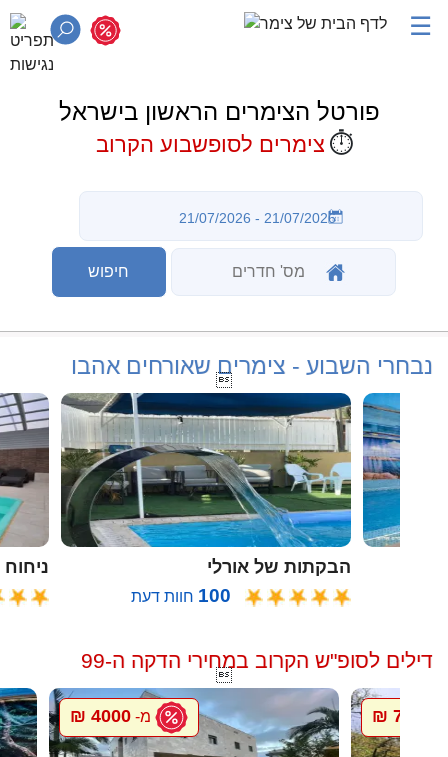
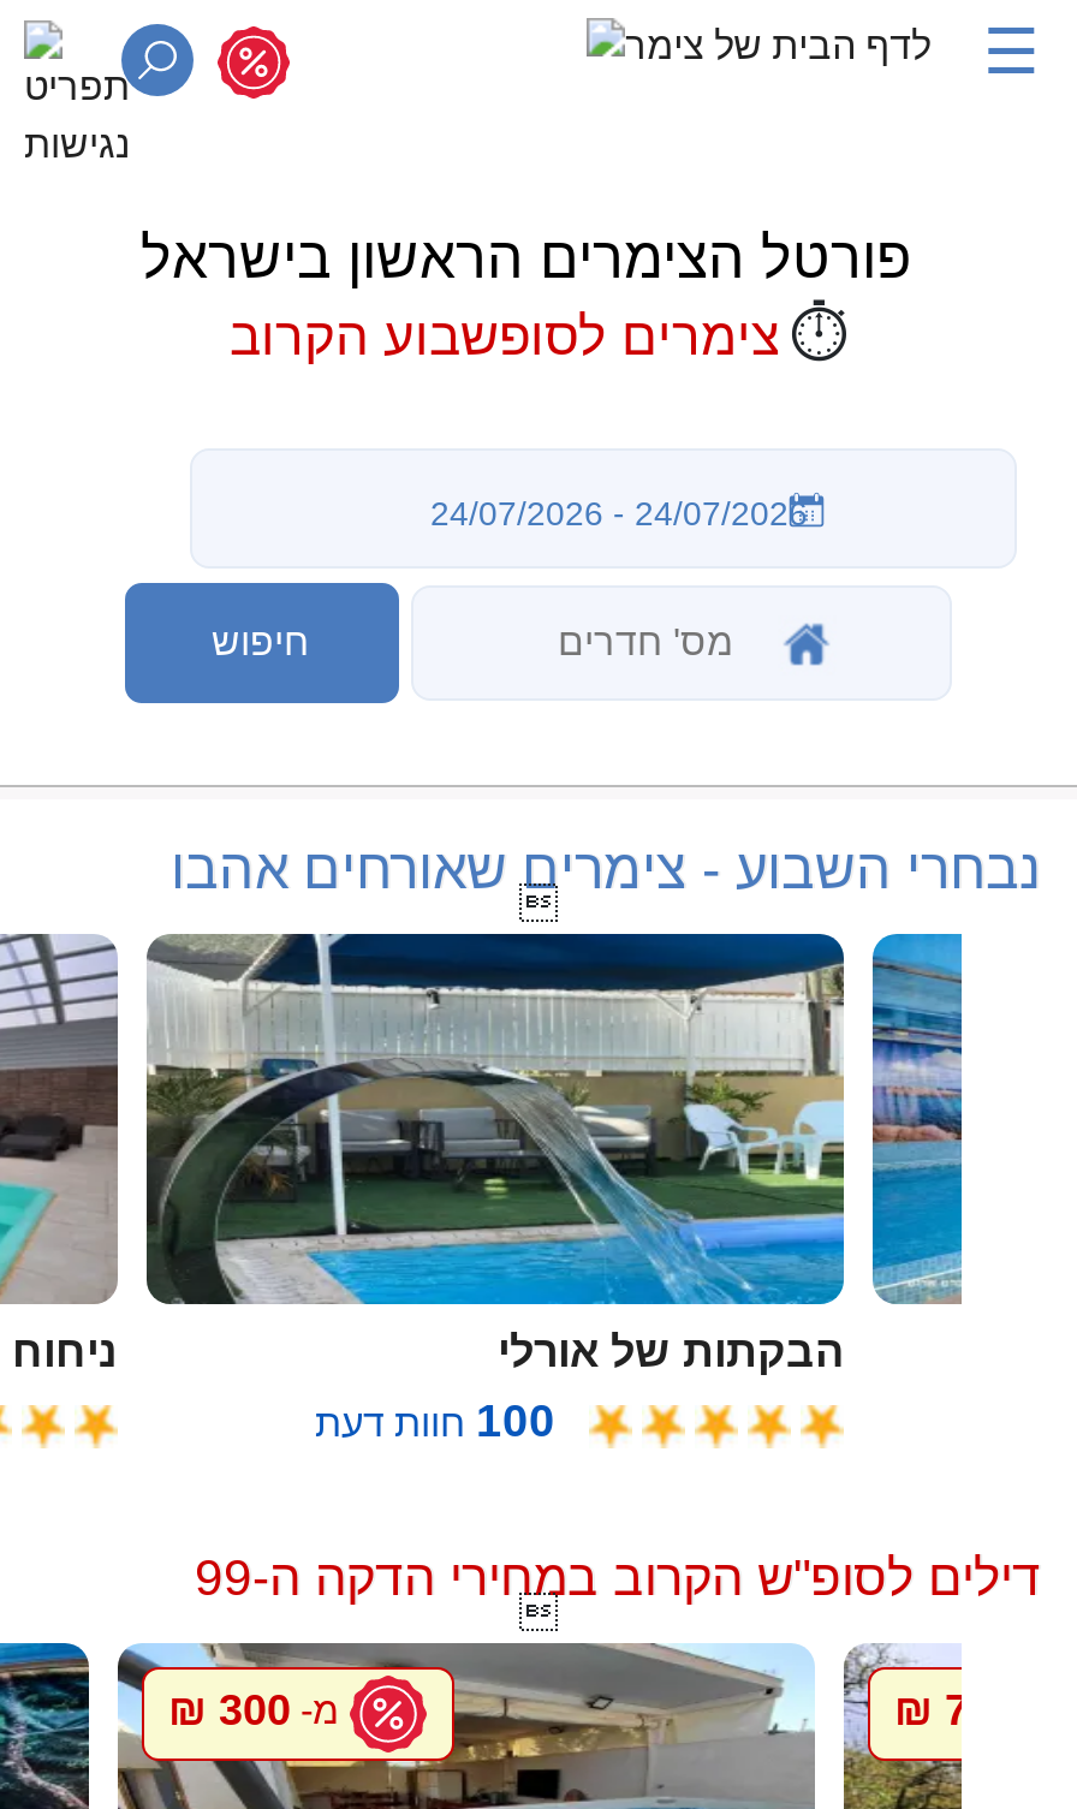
[91,706,155,726] מ- 4000 ₪ -> [219,1686,349,1734] מ- 300 ₪

